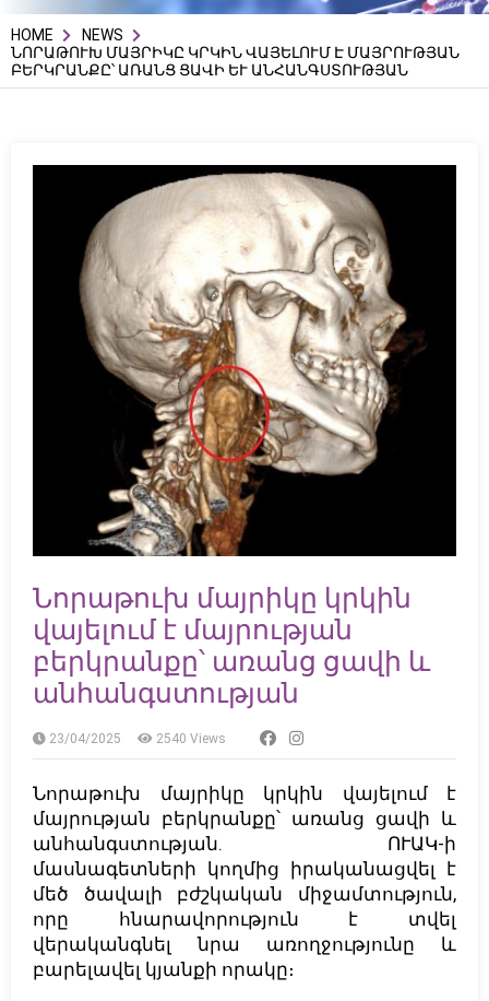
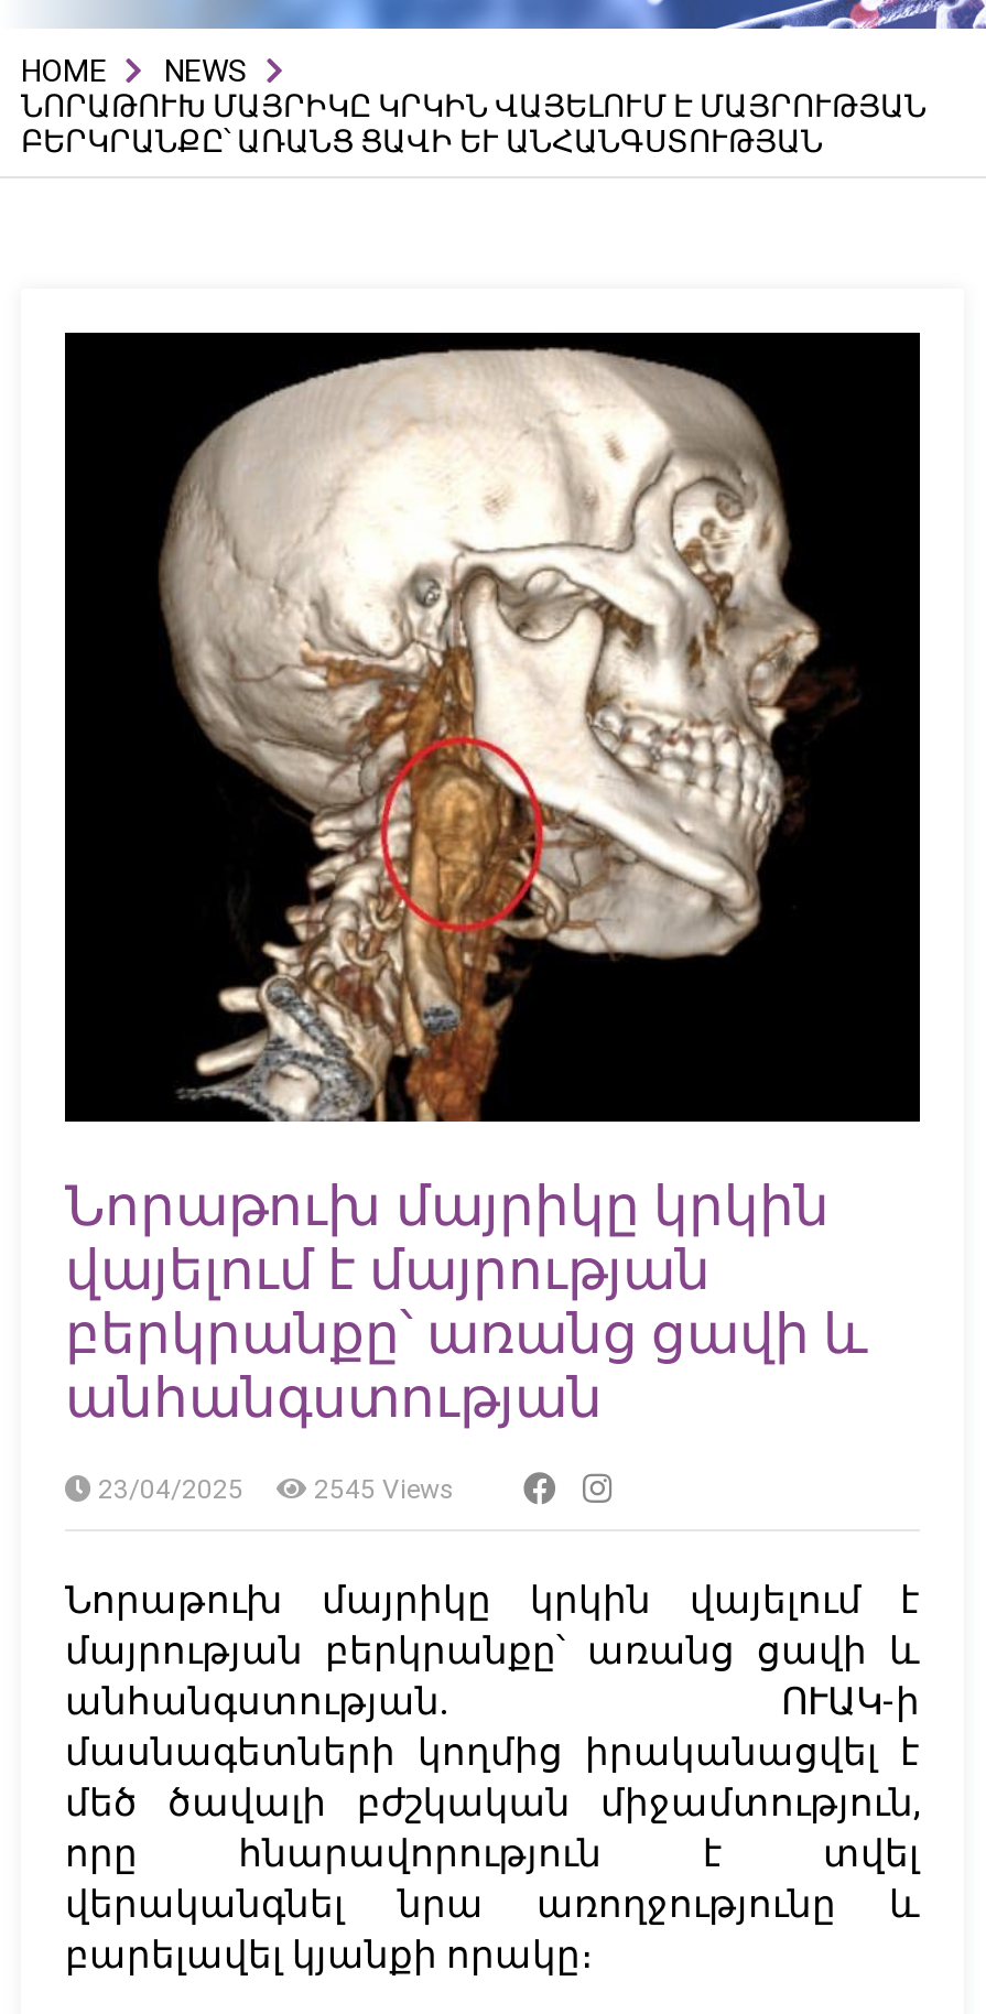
[153,731,226,746] 2540 Views -> [307,1473,455,1504] 2545 Views

